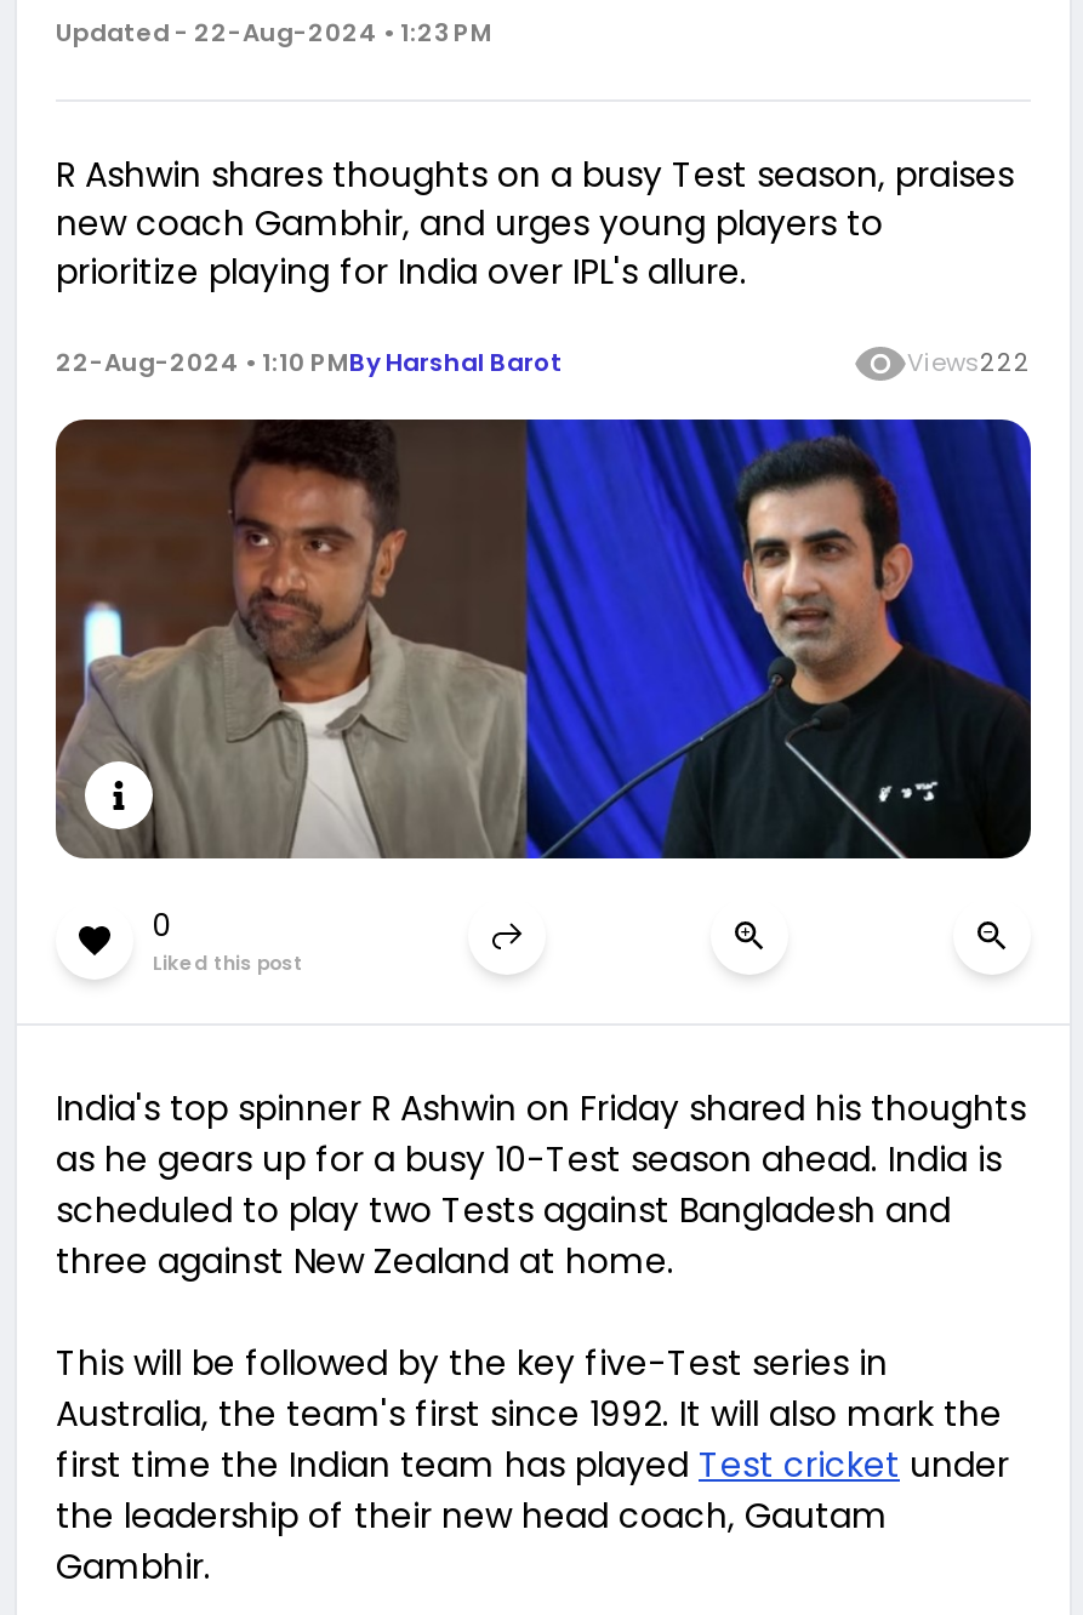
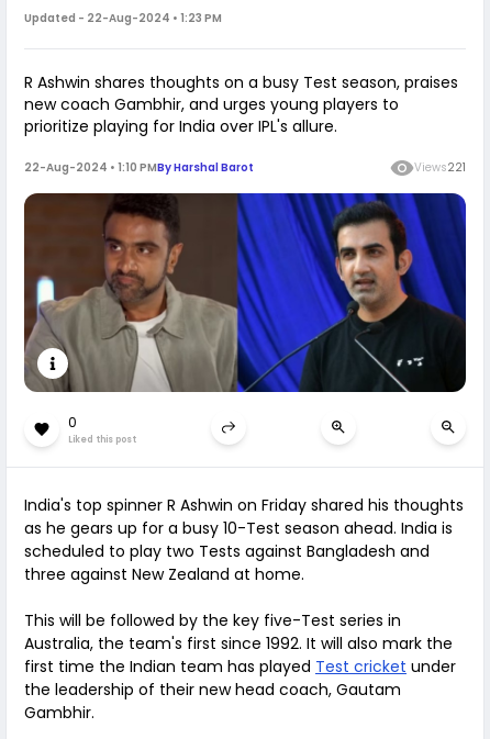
[907,344,1031,381] Views222 -> [414,159,466,176] Views221

